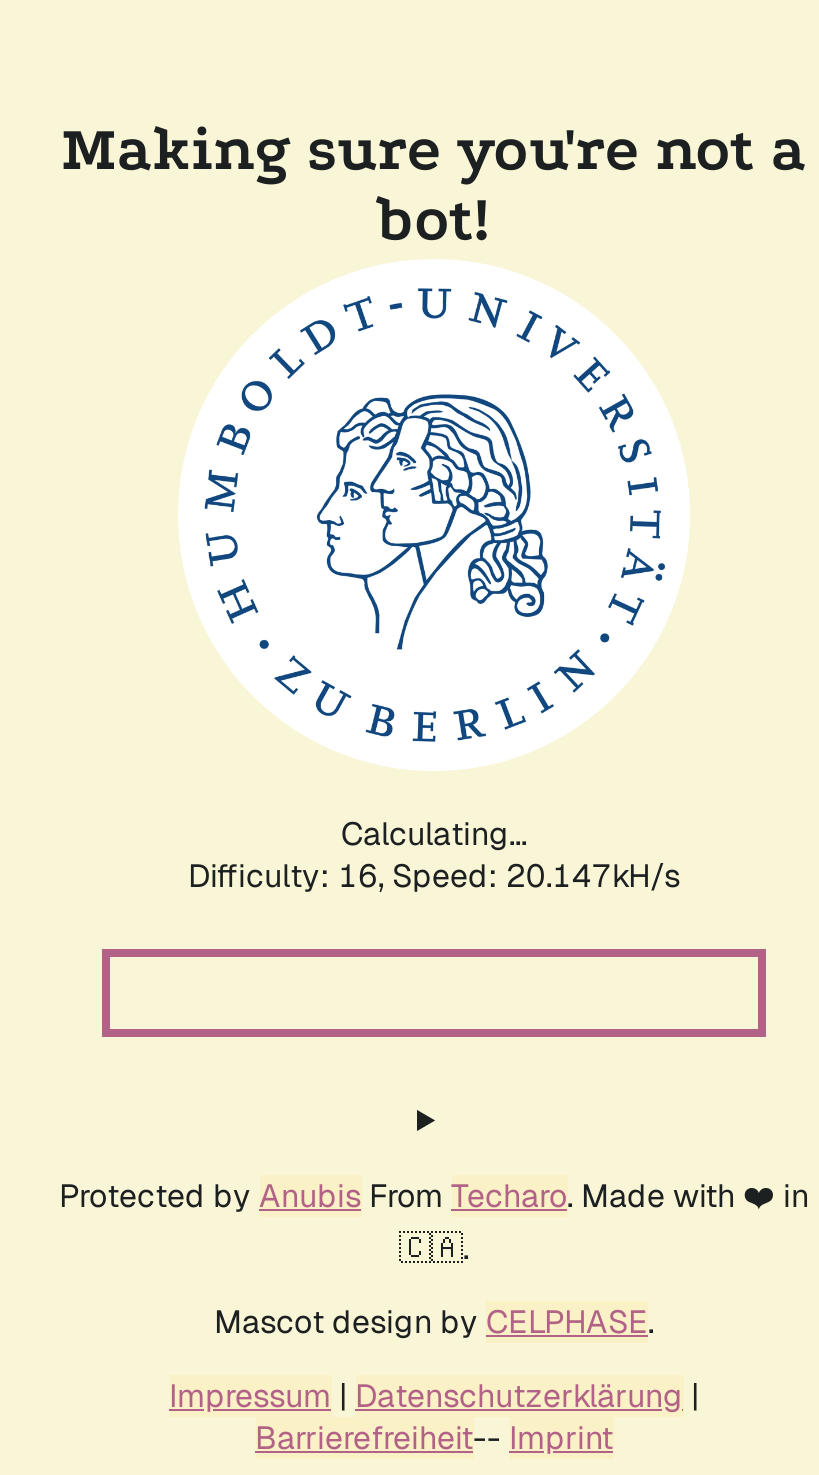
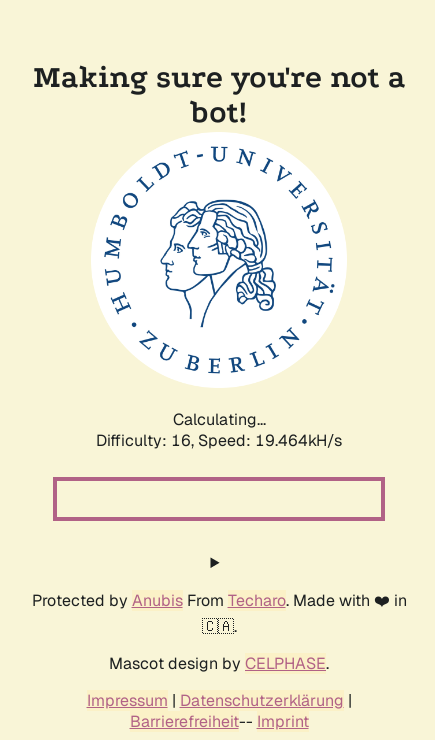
[188,855,680,897] Difficulty: 16, Speed: 20.147kH/s -> [96,430,342,451] Difficulty: 16, Speed: 19.464kH/s

